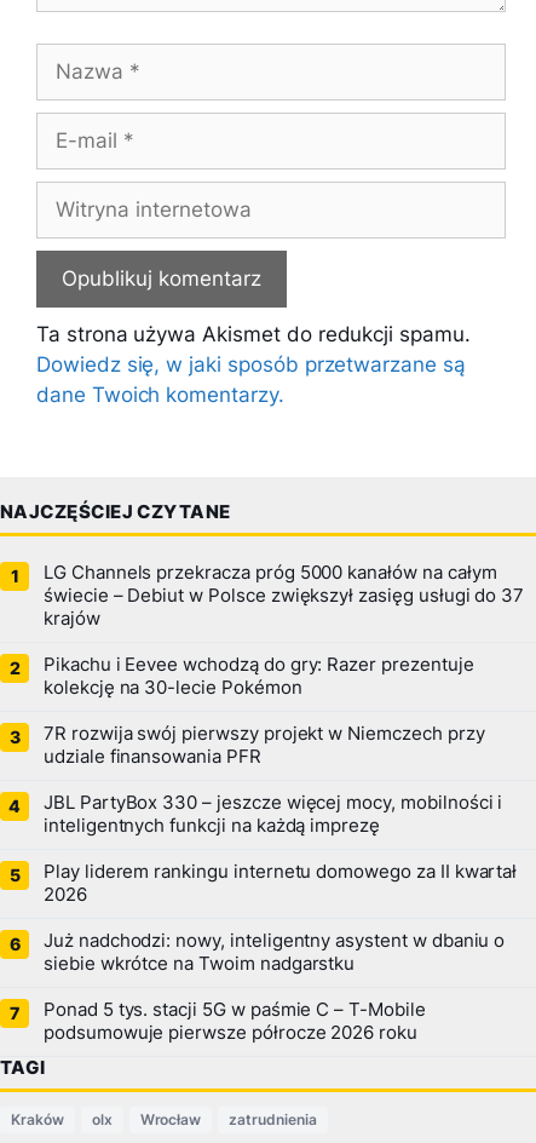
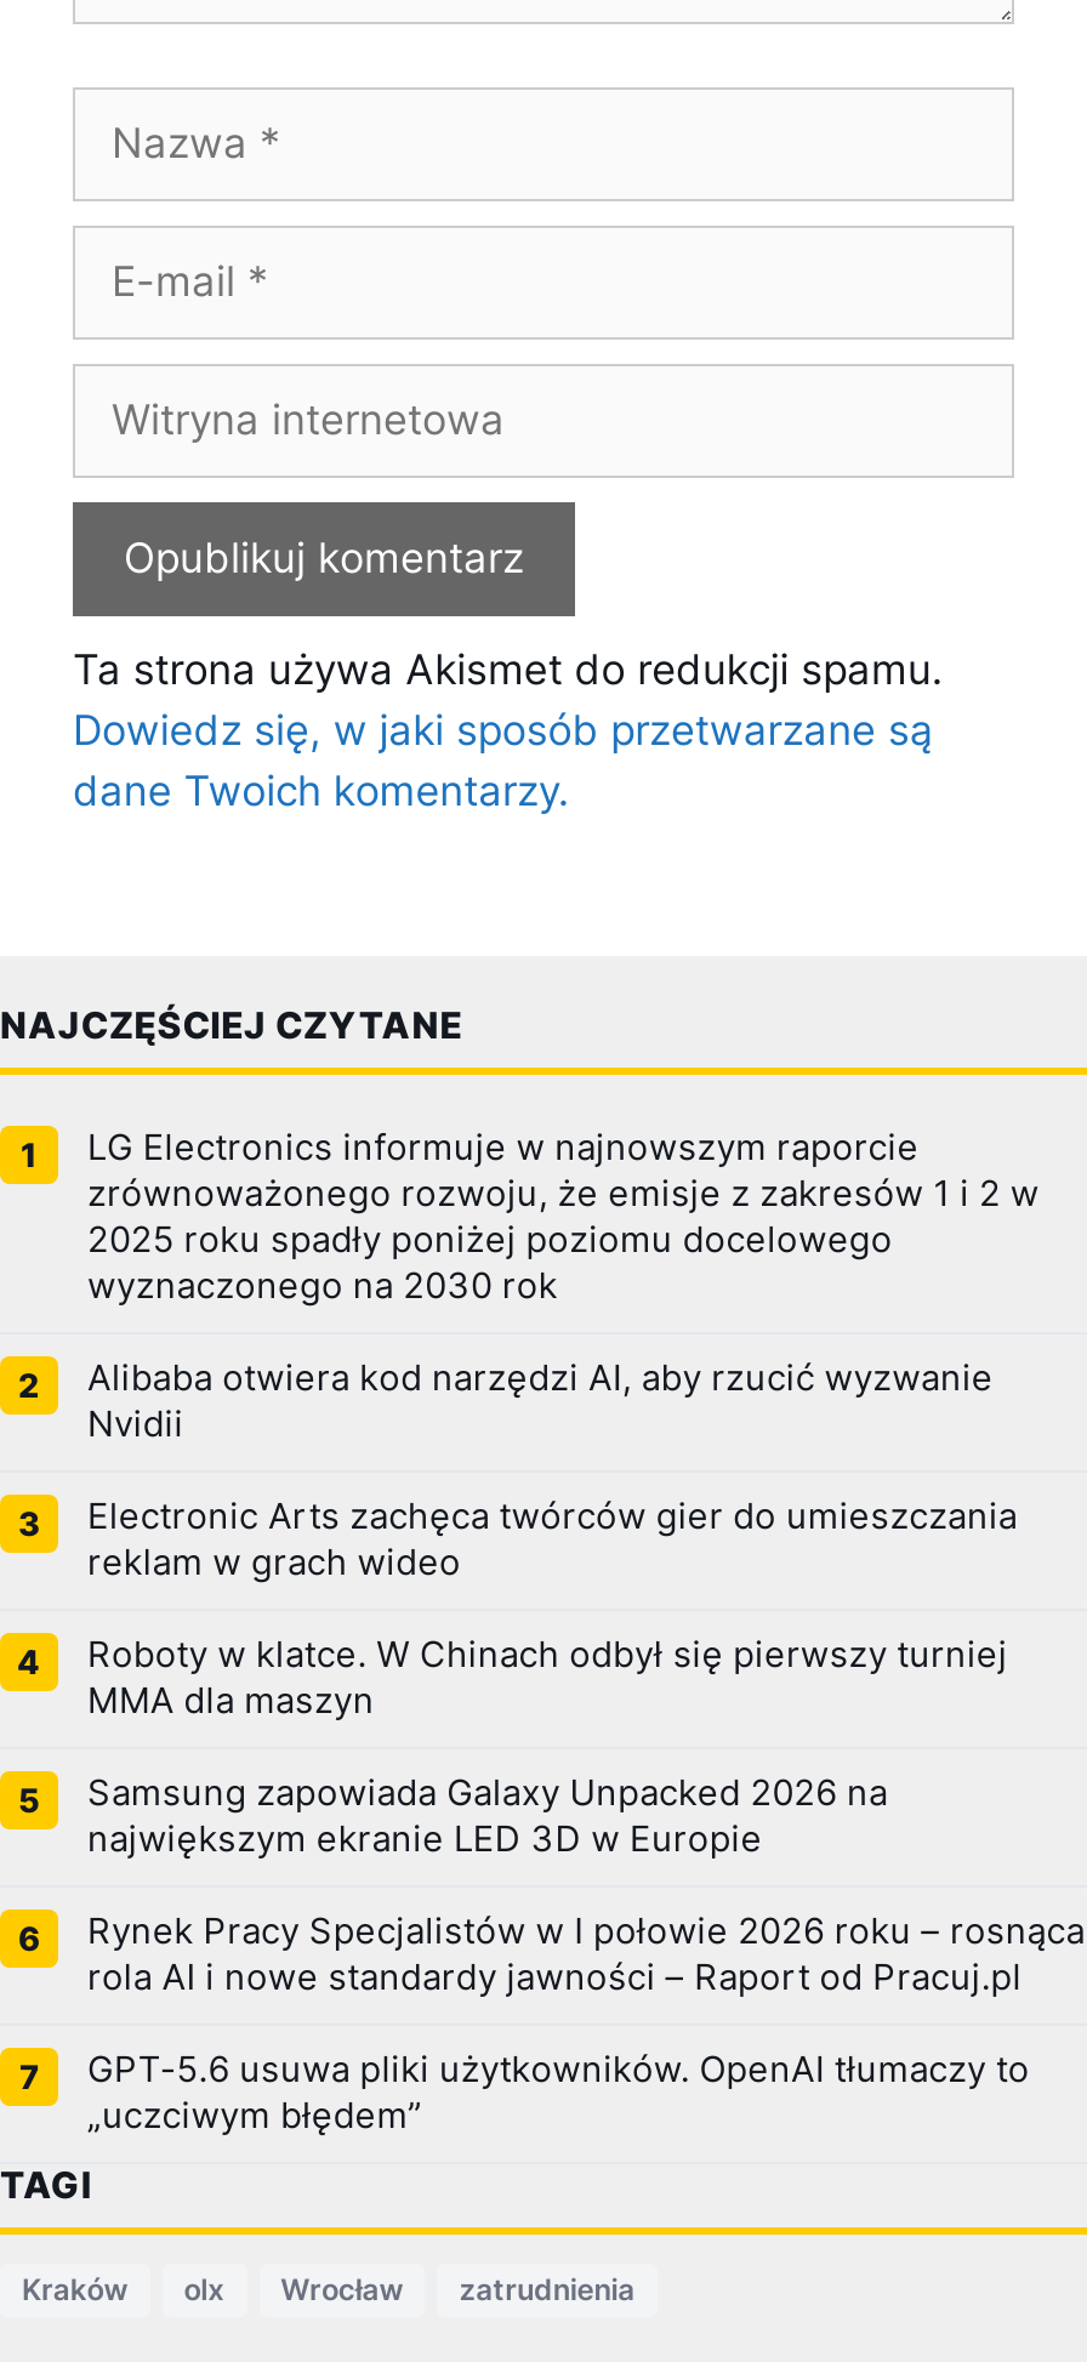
[44,562,524,630] LG Channels przekracza próg 5000 kanałów na całym | świecie – Debiut w Polsce zwiększył zasięg usługi do 37 | krajów -> [87,1126,1039,1308] LG Electronics informuje w najnowszym raporcie | zrównoważonego rozwoju, że emisje z zakresów 1 i 2 w | 2025 roku spadły poniżej poziomu docelowego | wyznaczonego na 2030 rok
[44,654,474,699] Pikachu i Eevee wchodzą do gry: Razer prezentuje | kolekcję na 30-lecie Pokémon -> [87,1356,993,1446] Alibaba otwiera kod narzędzi AI, aby rzucić wyzwanie | Nvidii
[44,723,485,768] 7R rozwija swój pierwszy projekt w Niemczech przy | udziale finansowania PFR -> [87,1495,1018,1584] Electronic Arts zachęca twórców gier do umieszczania | reklam w grach wideo
[44,792,503,837] JBL PartyBox 330 – jeszcze więcej mocy, mobilności i | inteligentnych funkcji na każdą imprezę -> [87,1633,1008,1723] Roboty w klatce. W Chinach odbył się pierwszy turniej | MMA dla maszyn
[44,861,517,906] Play liderem rankingu internetu domowego za II kwartał | 2026 -> [87,1771,888,1861] Samsung zapowiada Galaxy Unpacked 2026 na | największym ekranie LED 3D w Europie
[44,930,505,975] Już nadchodzi: nowy, inteligentny asystent w dbaniu o | siebie wkrótce na Twoim nadgarstku -> [87,1909,1085,1999] Rynek Pracy Specjalistów w I połowie 2026 roku – rosnąca | rola AI i nowe standardy jawności – Raport od Pracuj.pl
[44,999,426,1044] Ponad 5 tys. stacji 5G w paśmie C – T-Mobile | podsumowuje pierwsze półrocze 2026 roku -> [87,2048,1030,2138] GPT-5.6 usuwa pliki użytkowników. OpenAI tłumaczy to | „uczciwym błędem”

